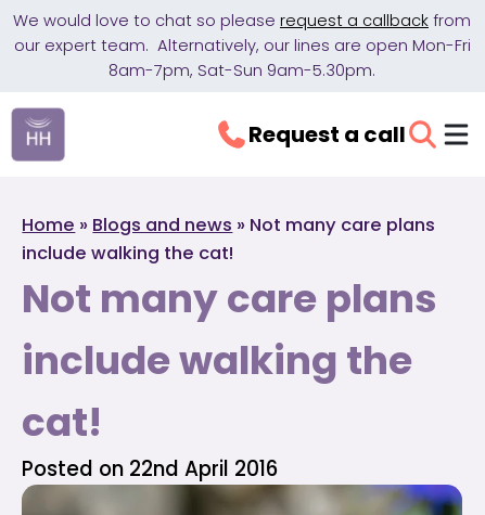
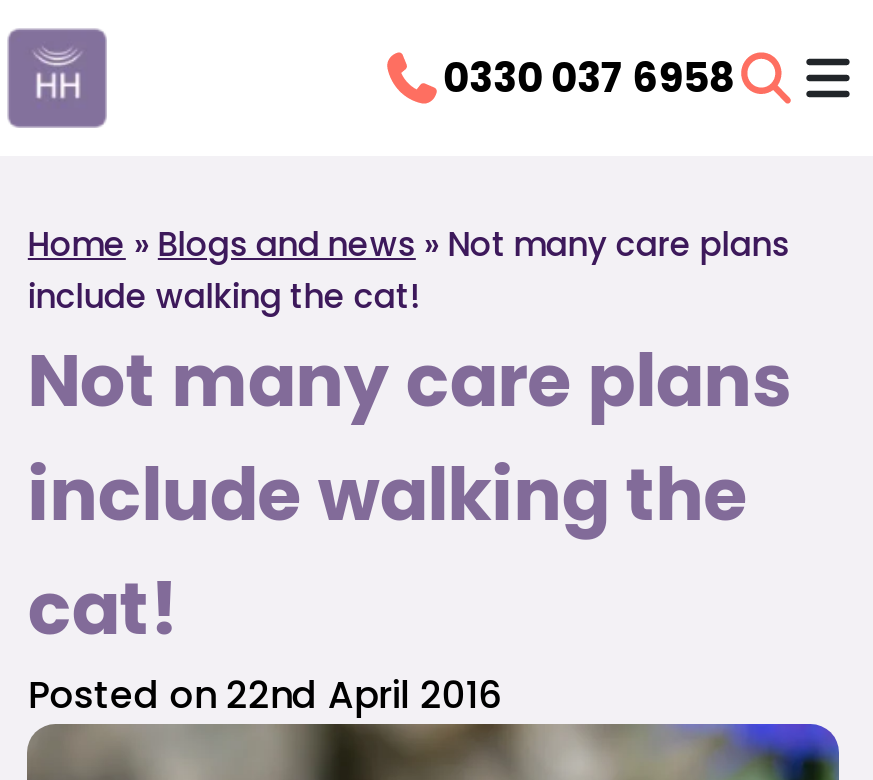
[13,10,471,150] We would love to chat so please request a callback from | our expert team. Alternatively, our lines are open Mon-Fri | 8am-7pm, Sat-Sun 9am-5.30pm. | Request a call -> [443,50,735,106] 0330 037 6958

